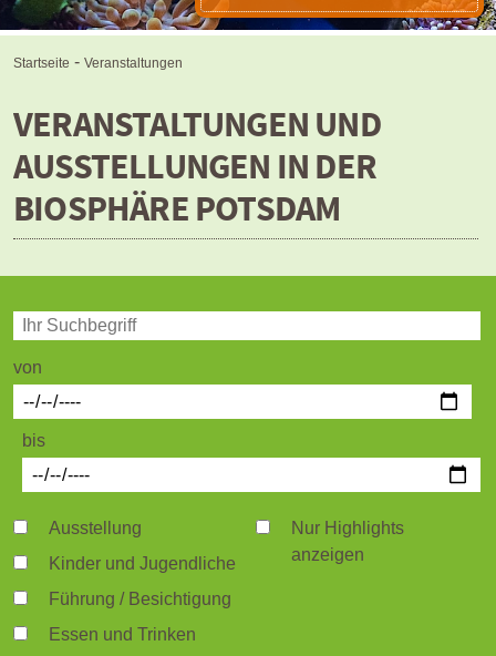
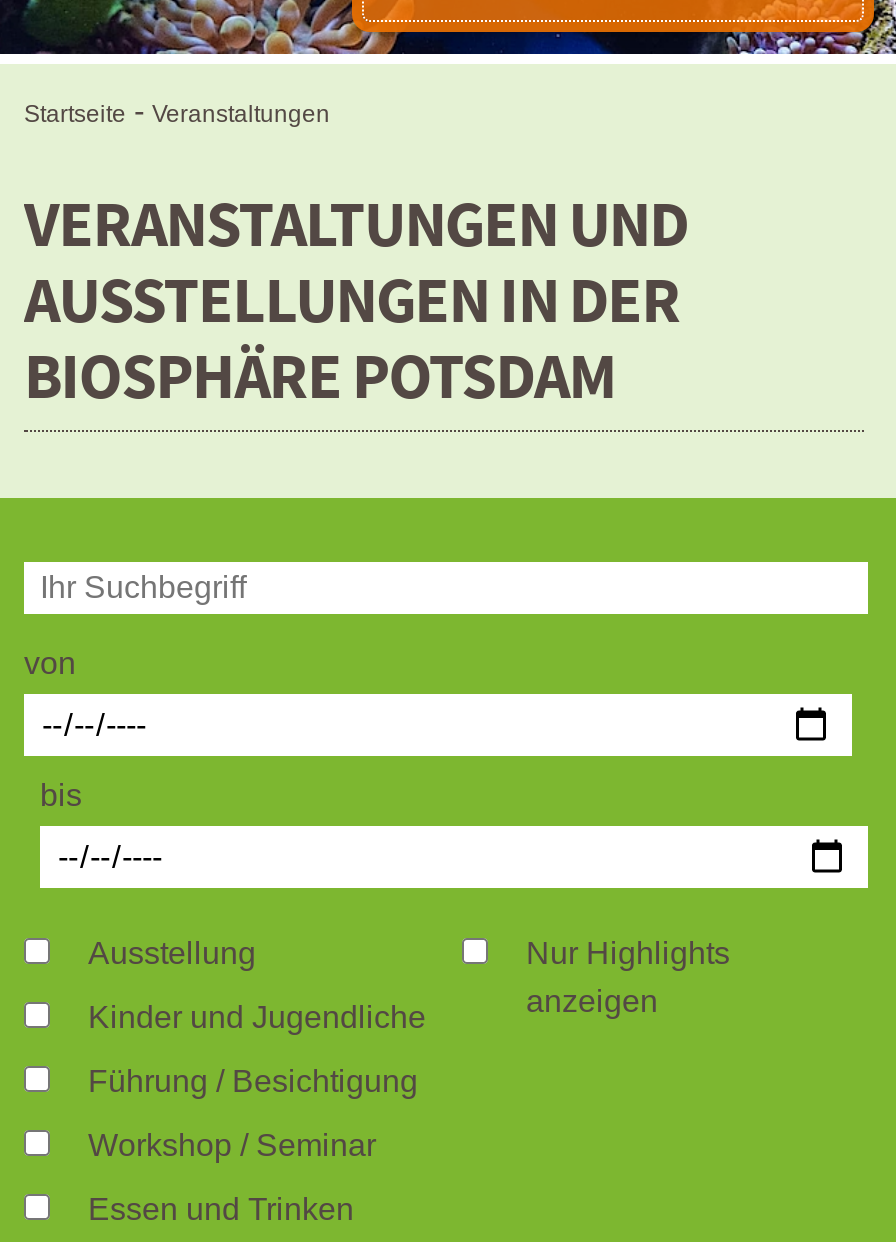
none -> [88,1129,376,1163] Workshop / Seminar

